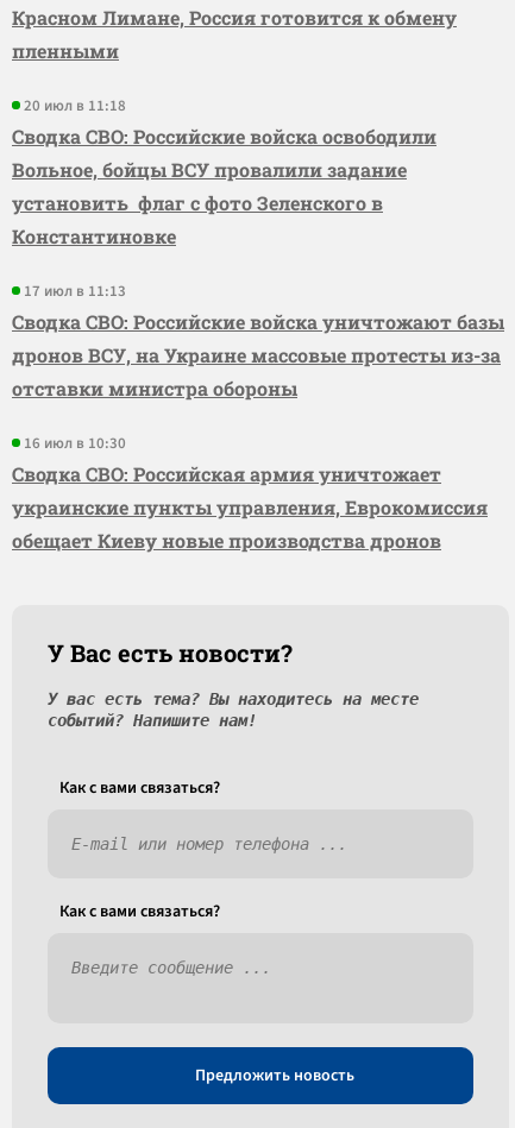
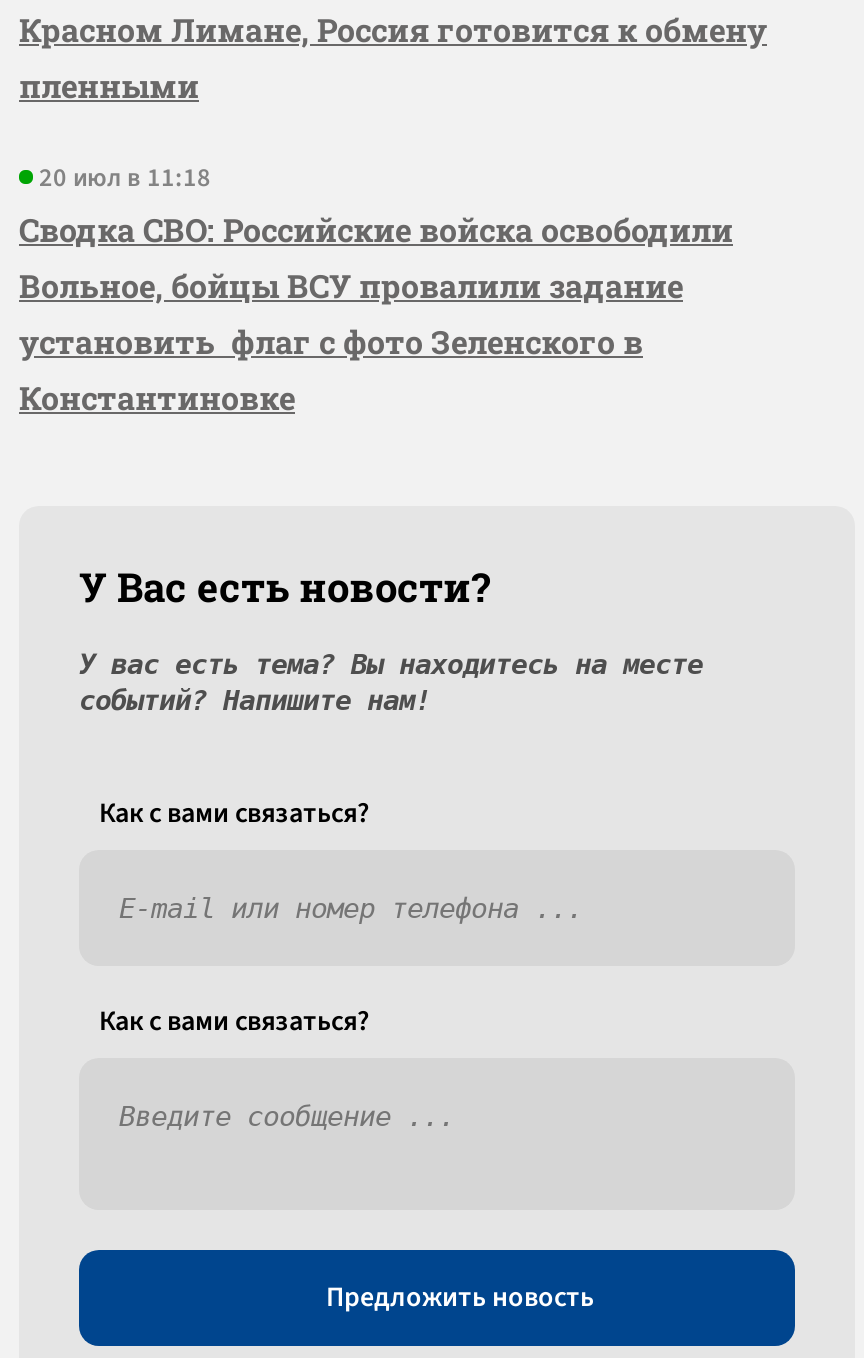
[12,281,504,553] 17 июл в 11:13 | Сводка СВО: Российские войска уничтожают базы | дронов ВСУ, на Украине массовые протесты из-за | отставки министра обороны | 16 июл в 10:30 | Сводка СВО: Российская армия уничтожает | украинские пункты управления, Еврокомиссия | обещает Киеву новые производства дронов -> none

